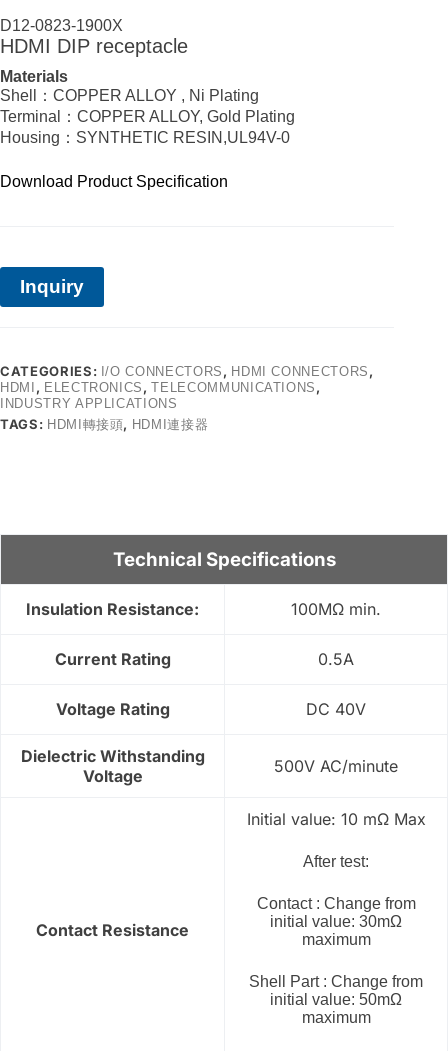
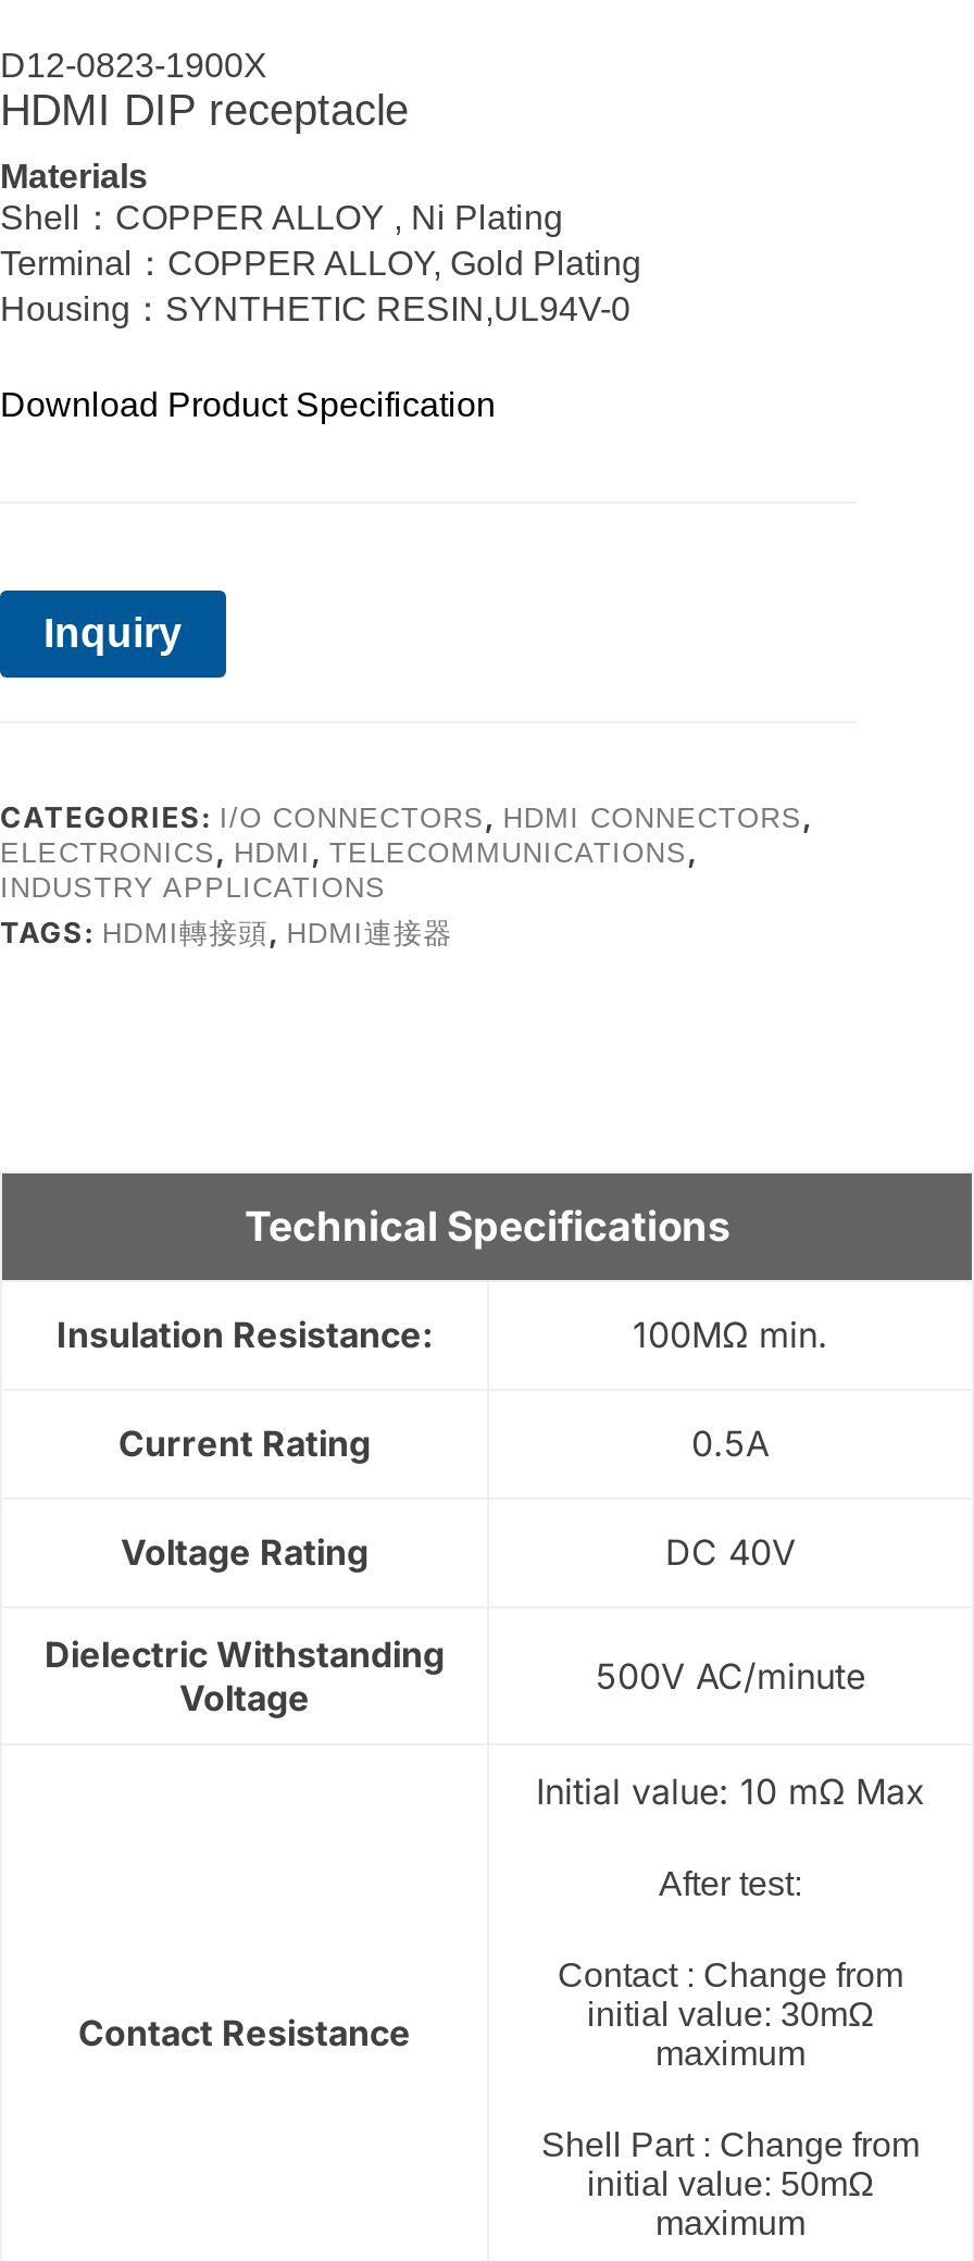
[0,379,321,395] HDMI, ELECTRONICS, TELECOMMUNICATIONS, -> [0,834,697,869] ELECTRONICS, HDMI, TELECOMMUNICATIONS,

